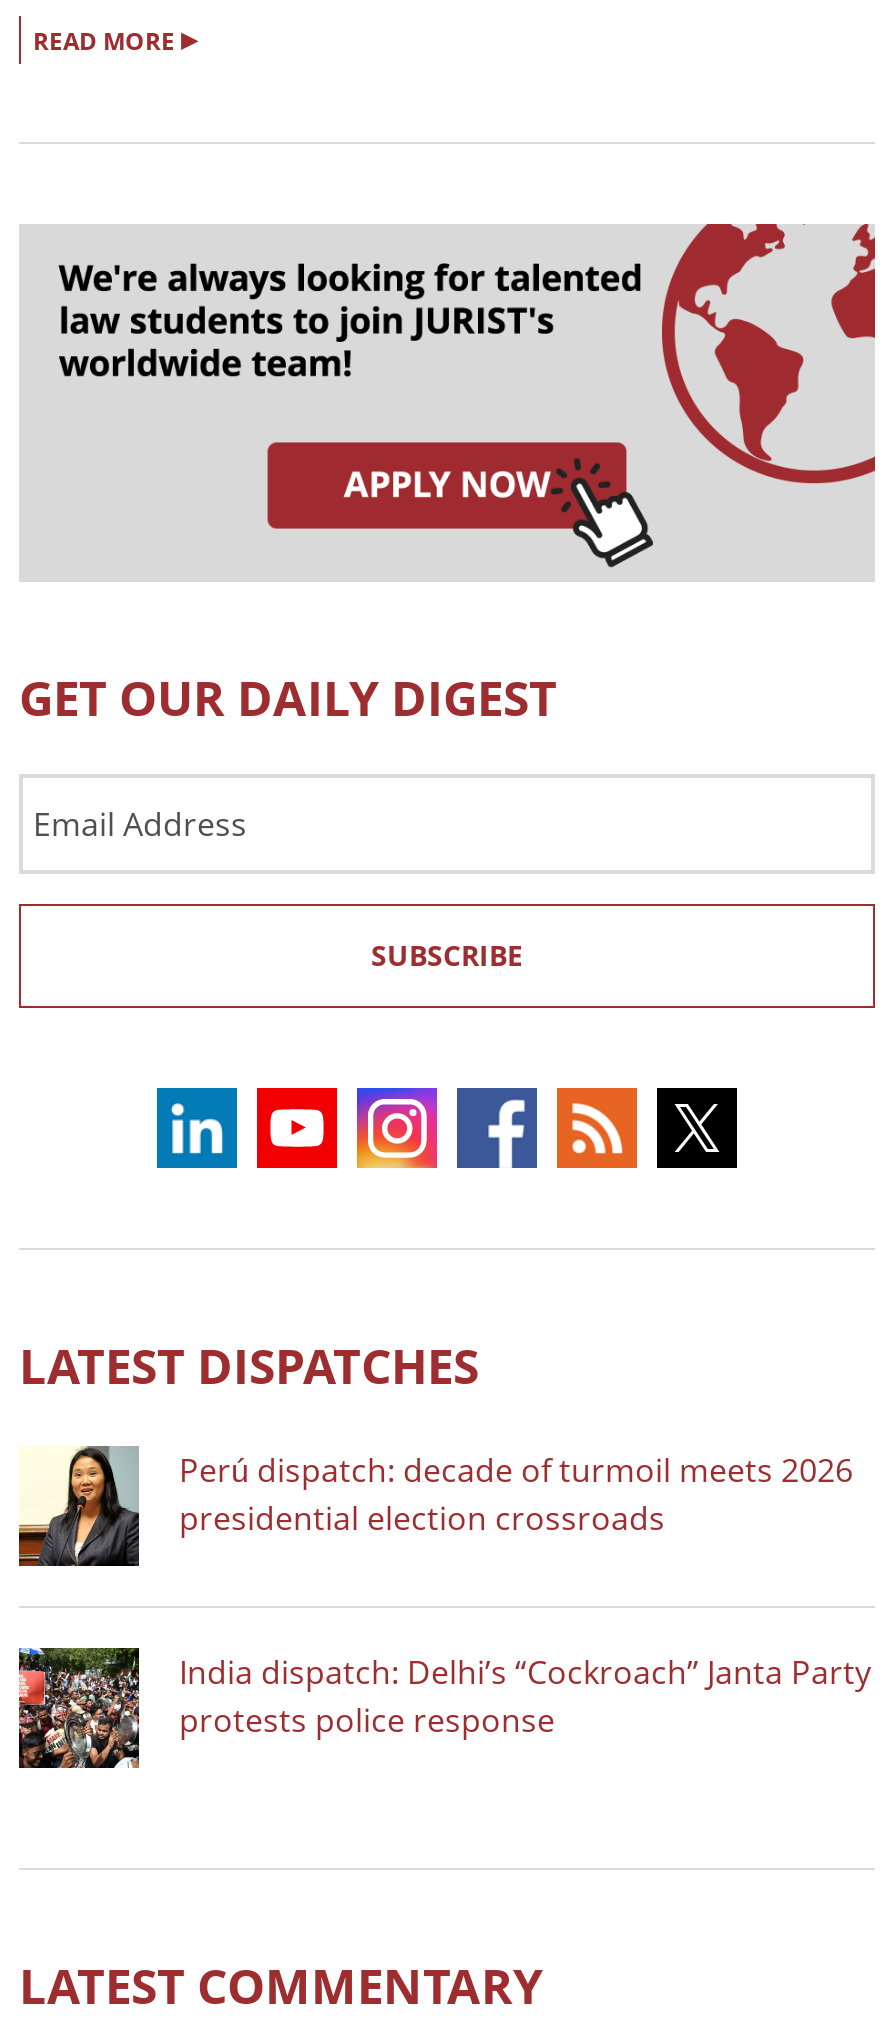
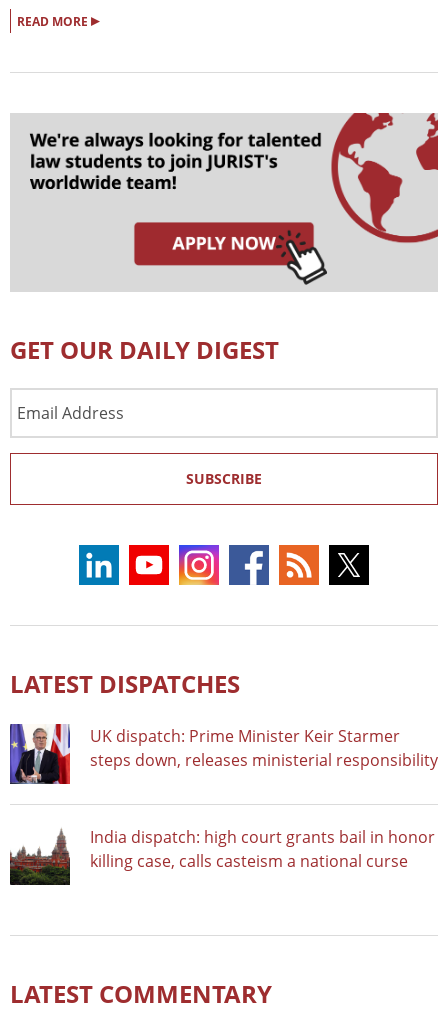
[17,1444,853,1568] [image] | Perú dispatch: decade of turmoil meets 2026 | presidential election crossroads -> [9,723,438,785] [image] | UK dispatch: Prime Minister Keir Starmer | steps down, releases ministerial responsibility
[17,1646,871,1770] [image] | India dispatch: Delhi’s “Cockroach” Janta Party | protests police response -> [10,825,435,886] [image] | India dispatch: high court grants bail in honor | killing case, calls casteism a national curse

